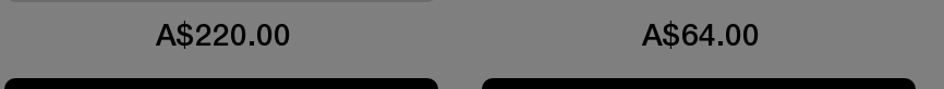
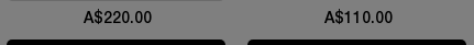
[642,23,760,52] A$64.00 -> [324,12,392,26] A$110.00

